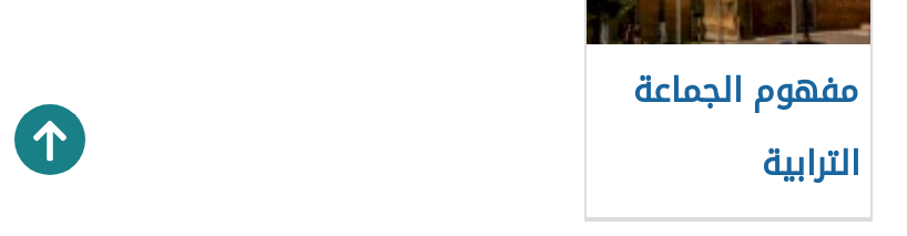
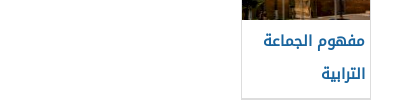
[12,102,88,177] [image] -> none

